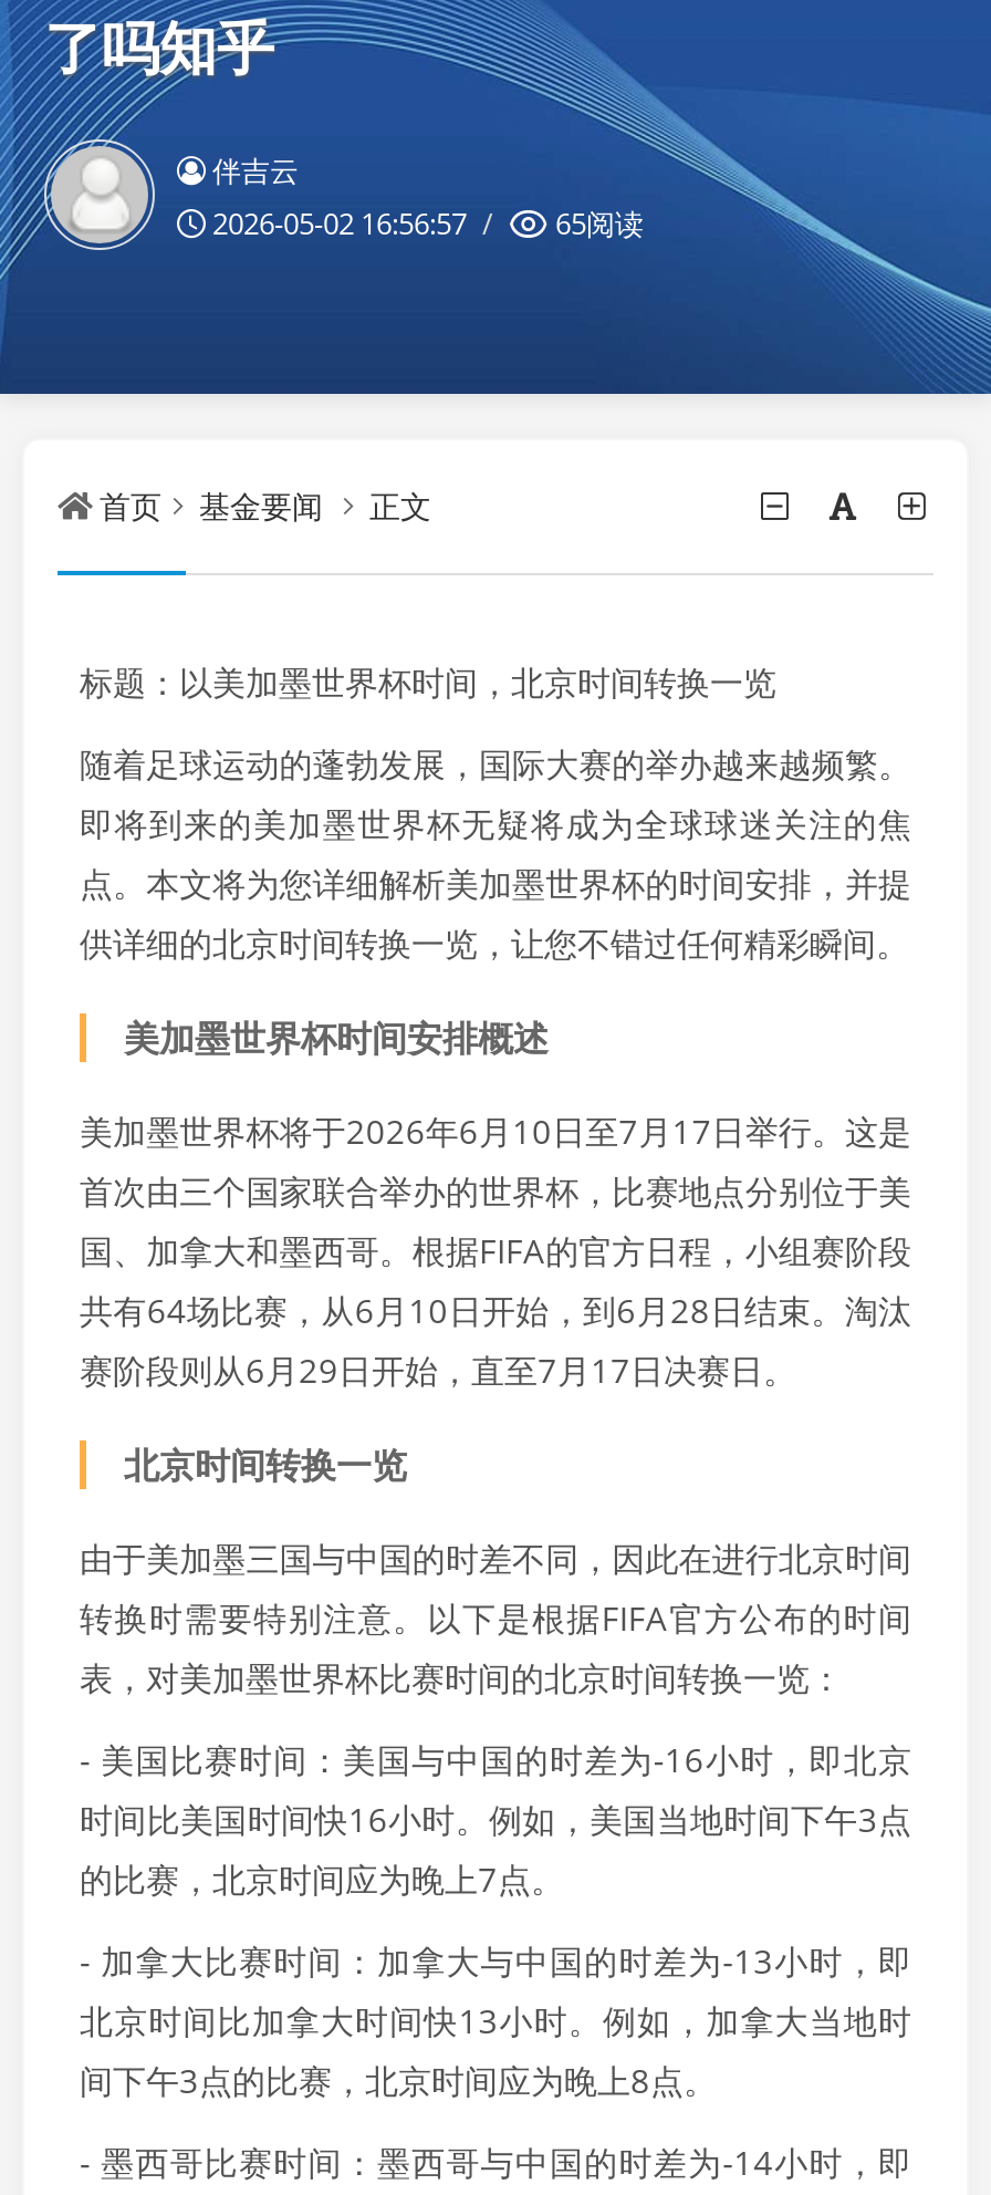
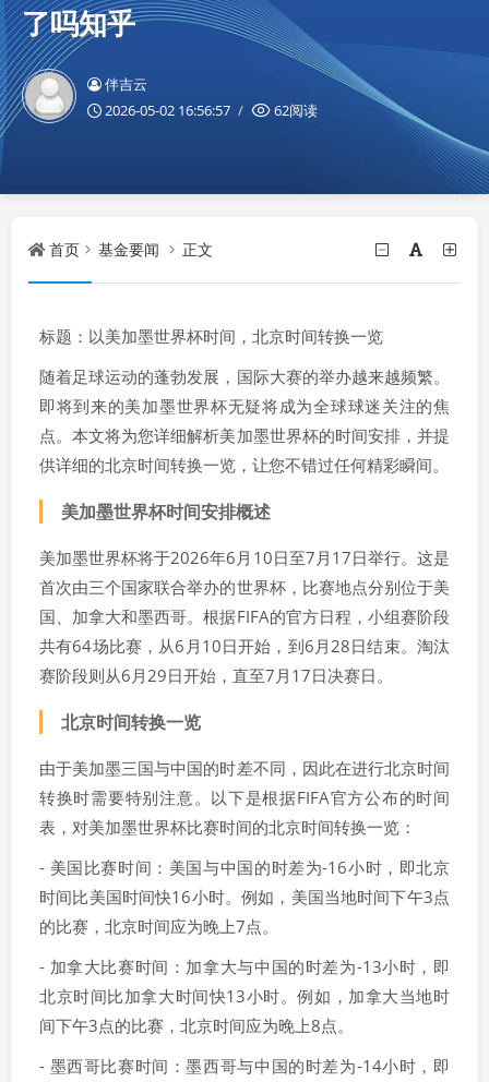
[555,202,644,242] 65阅读 -> [274,100,318,119] 62阅读

